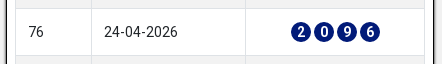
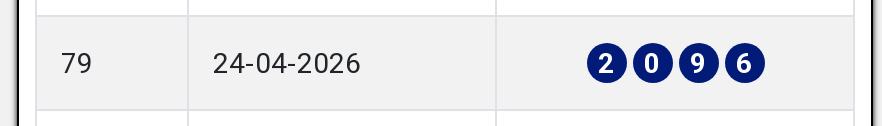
[28,23,44,39] 76 -> [61,46,93,78] 79

